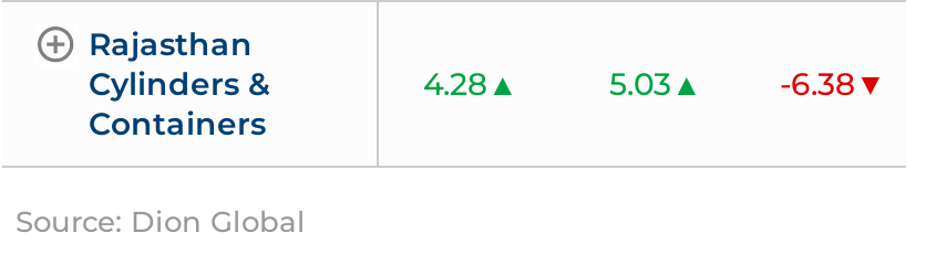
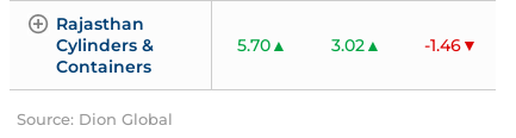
[423,64,487,103] 4.28 -> [237,34,271,56] 5.70
[609,64,671,103] 5.03 -> [331,34,365,56] 3.02
[780,64,855,103] -6.38 -> [424,34,461,56] -1.46

